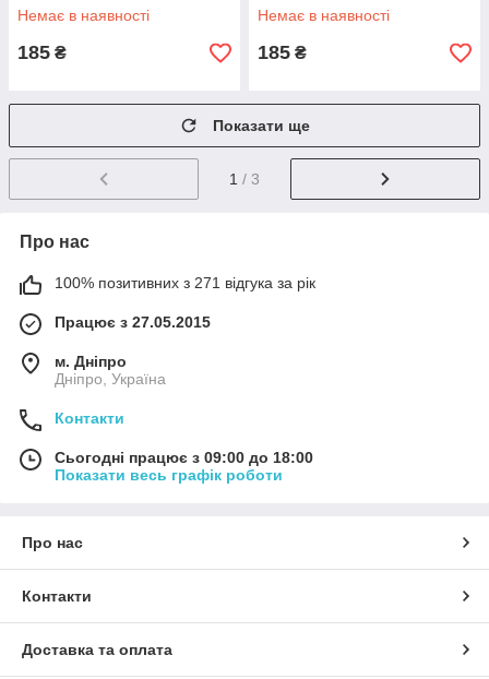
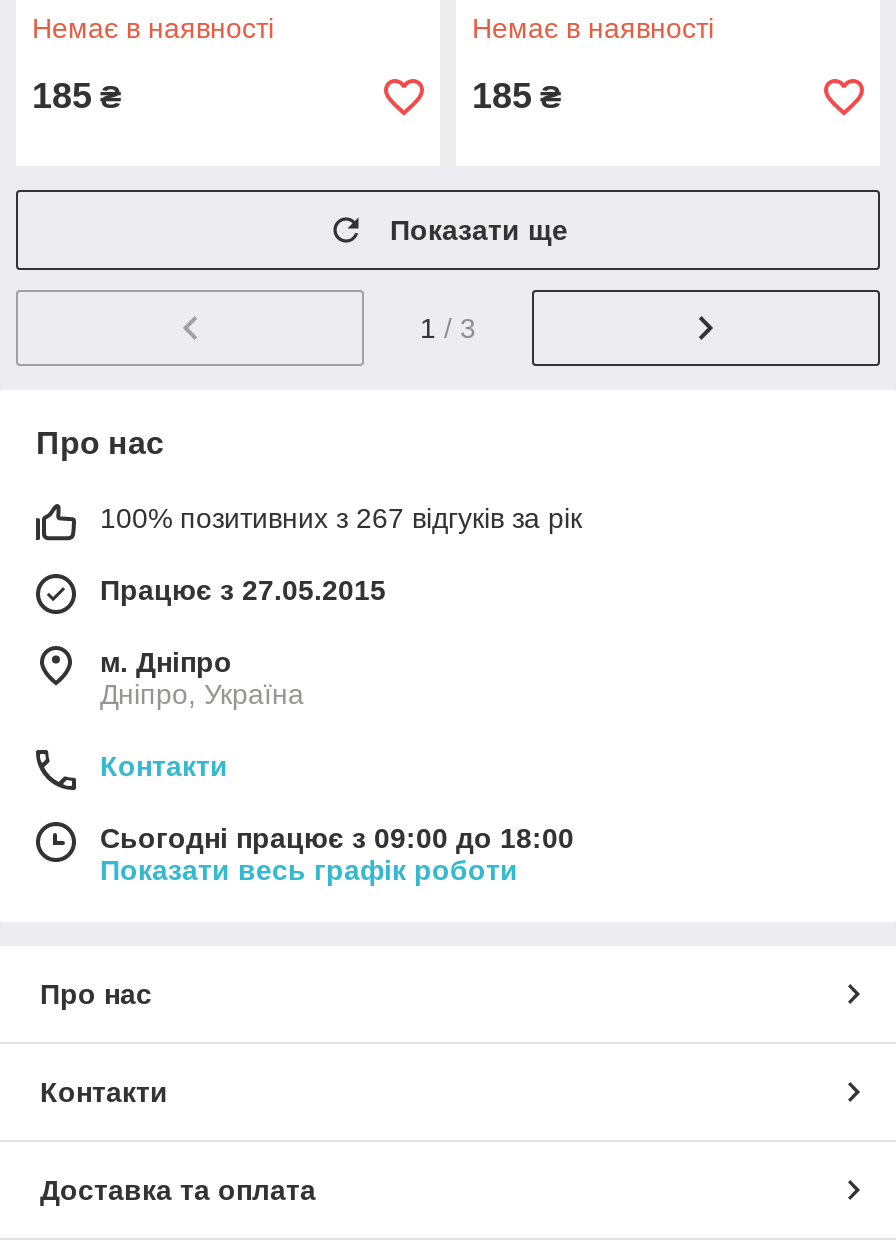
[55,274,315,291] 100% позитивних з 271 відгука за рік -> [100,502,582,534] 100% позитивних з 267 відгуків за рік

